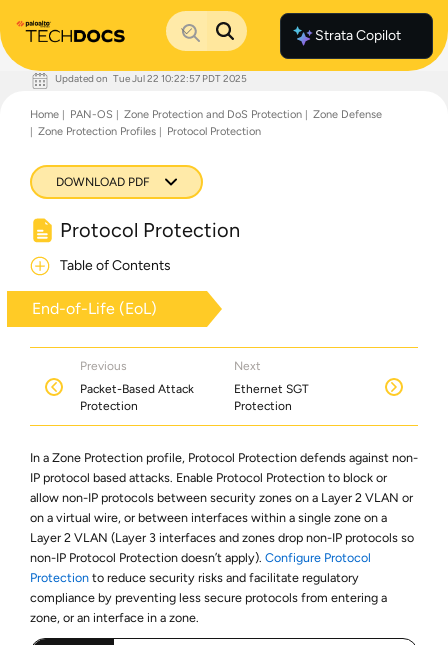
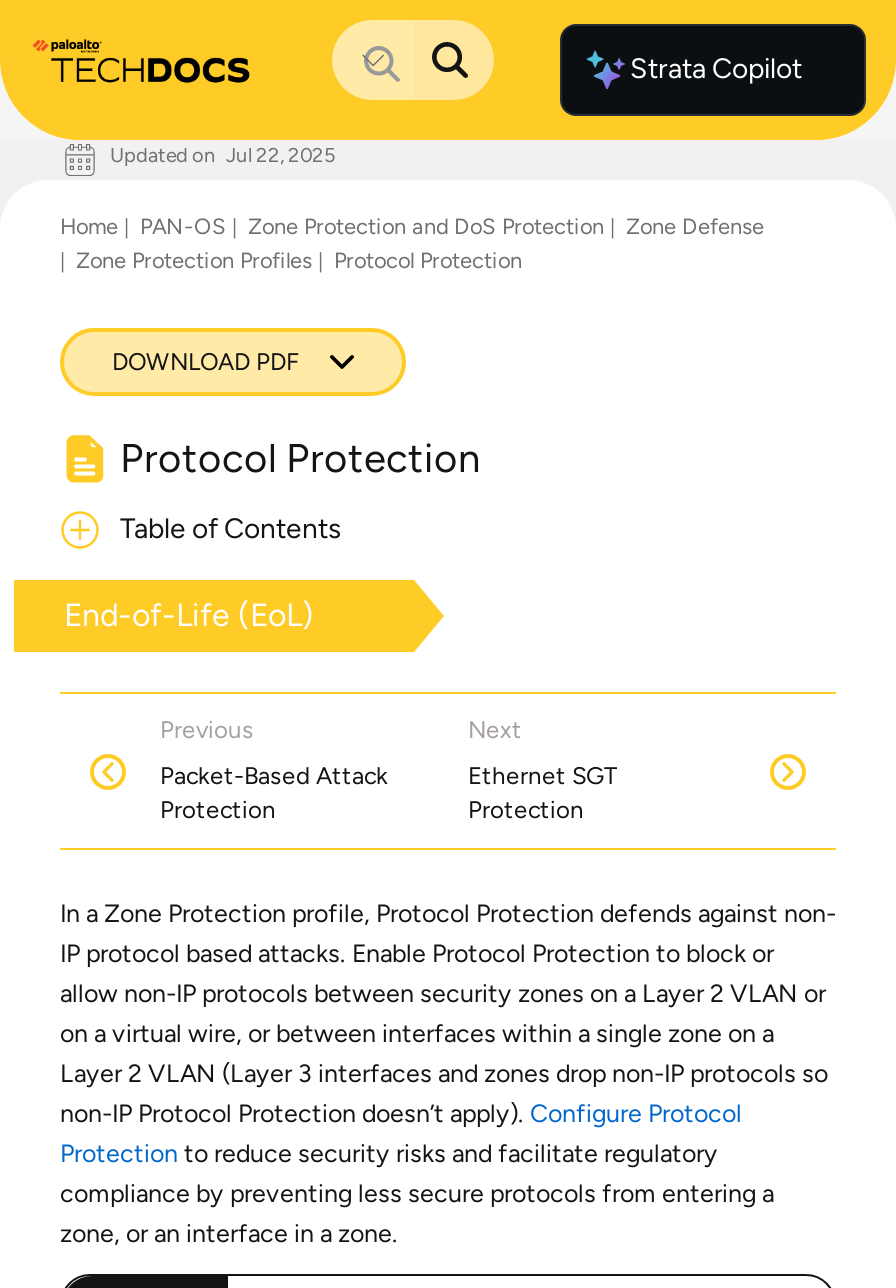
[55,71,247,84] Updated on Tue Jul 22 10:22:57 PDT 2025 -> [110,141,336,167] Updated on Jul 22, 2025

